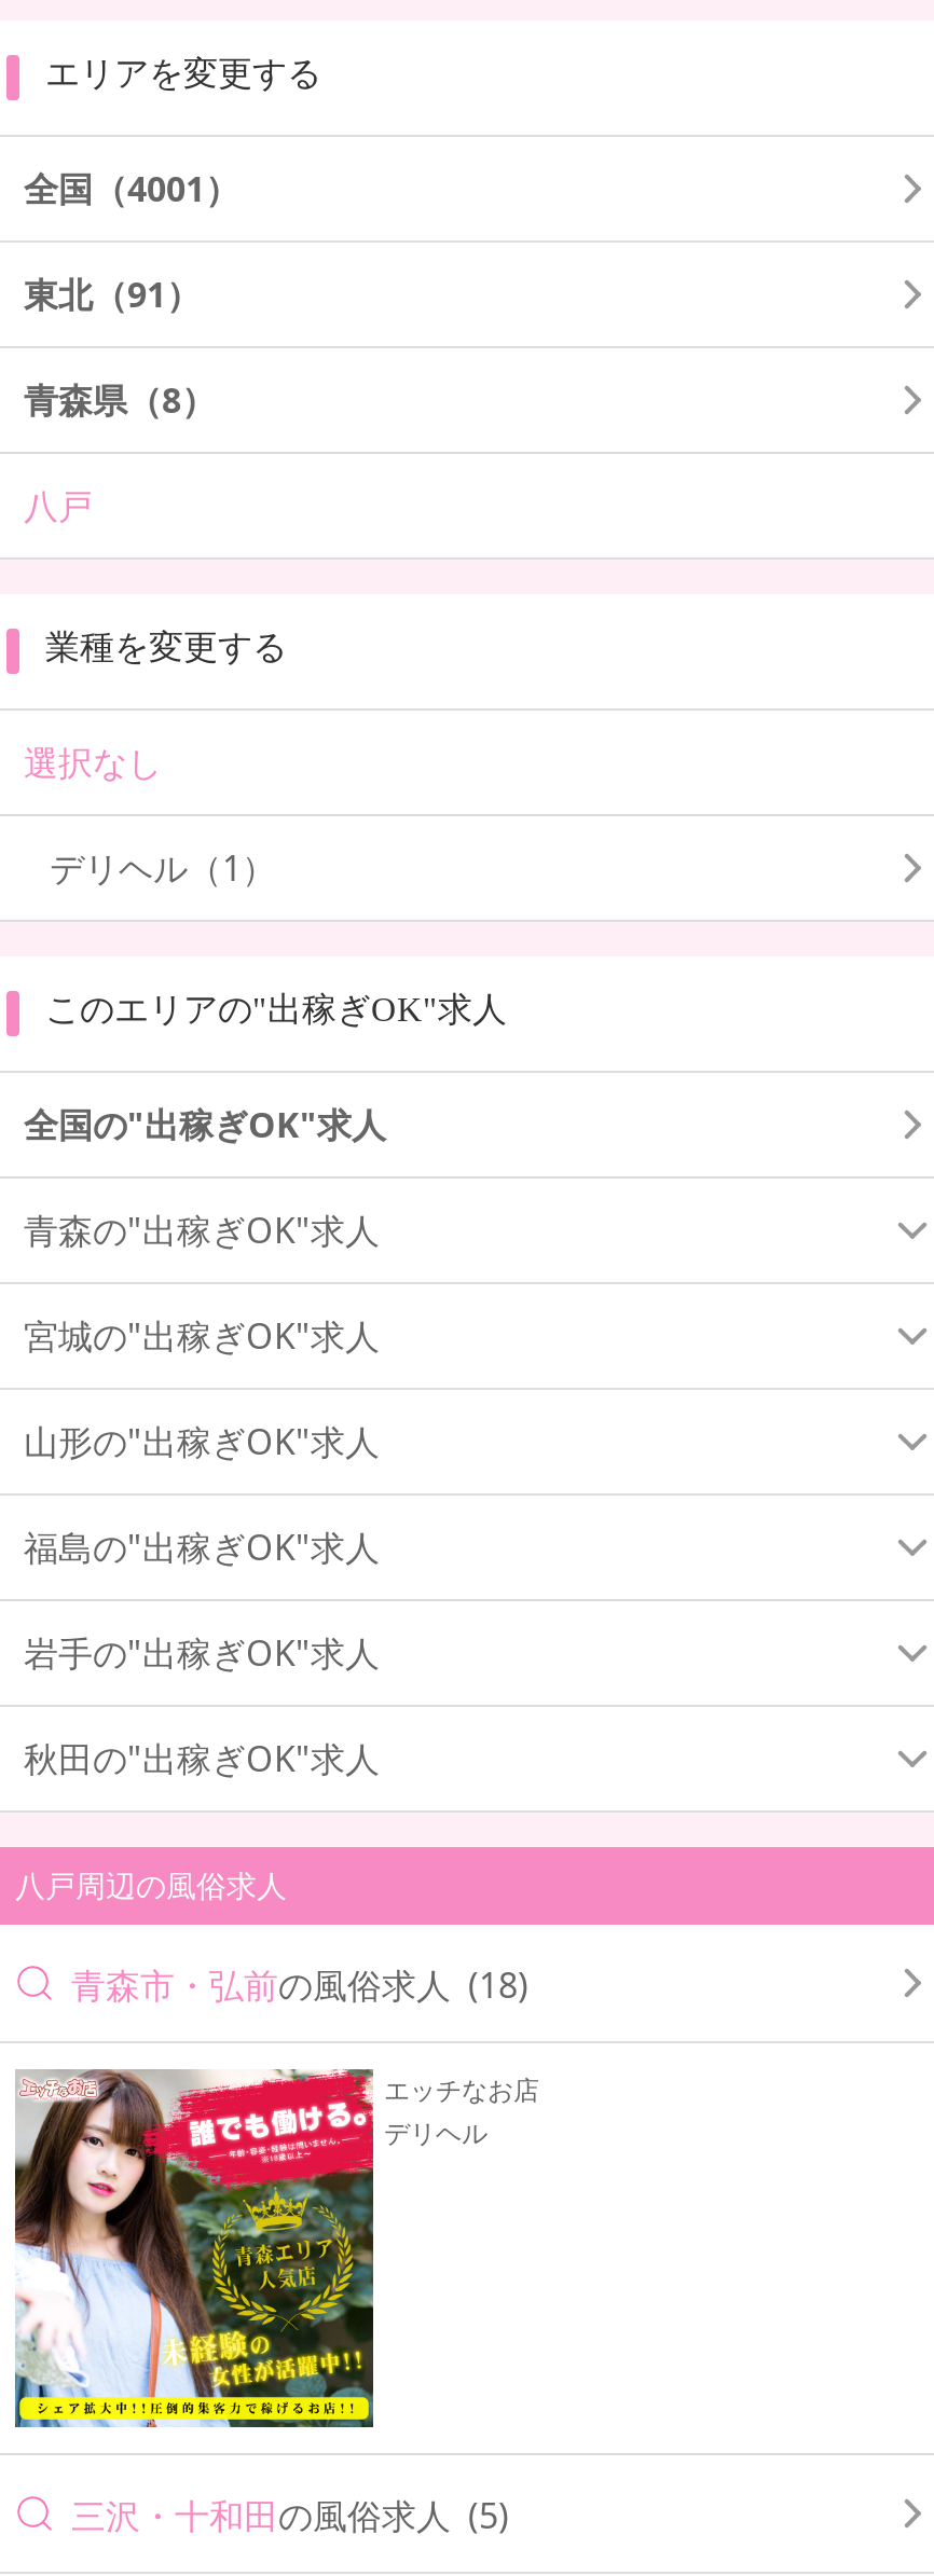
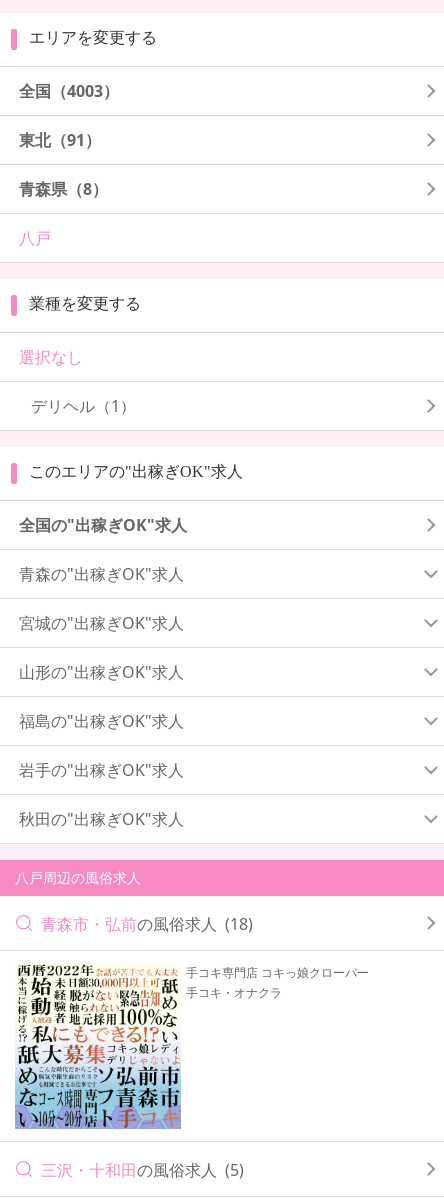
[24,165,239,212] 全国（4001） -> [19,80,119,102] 全国（4003）
[13,2067,539,2429] [image] | エッチなお店 | デリヘル -> [14,963,369,1130] [image] | 手コキ専門店 コキっ娘クローバー | 手コキ・オナクラ

